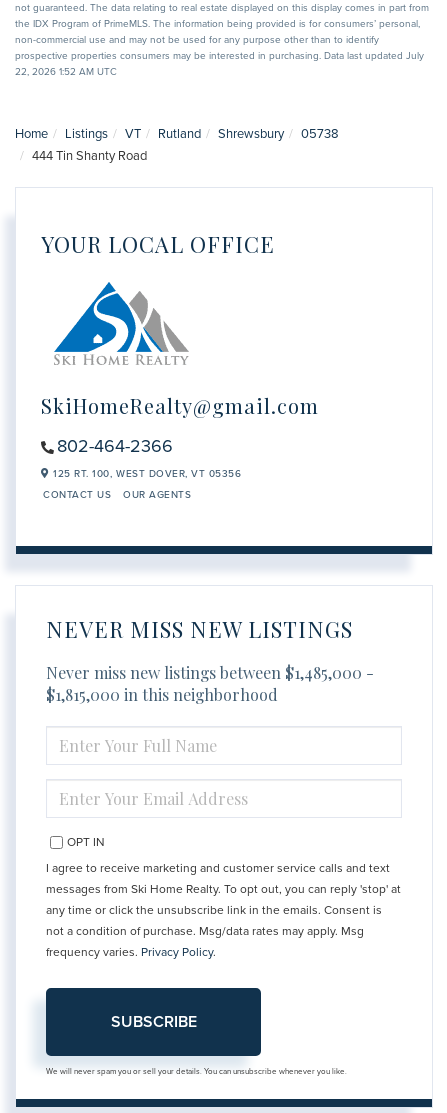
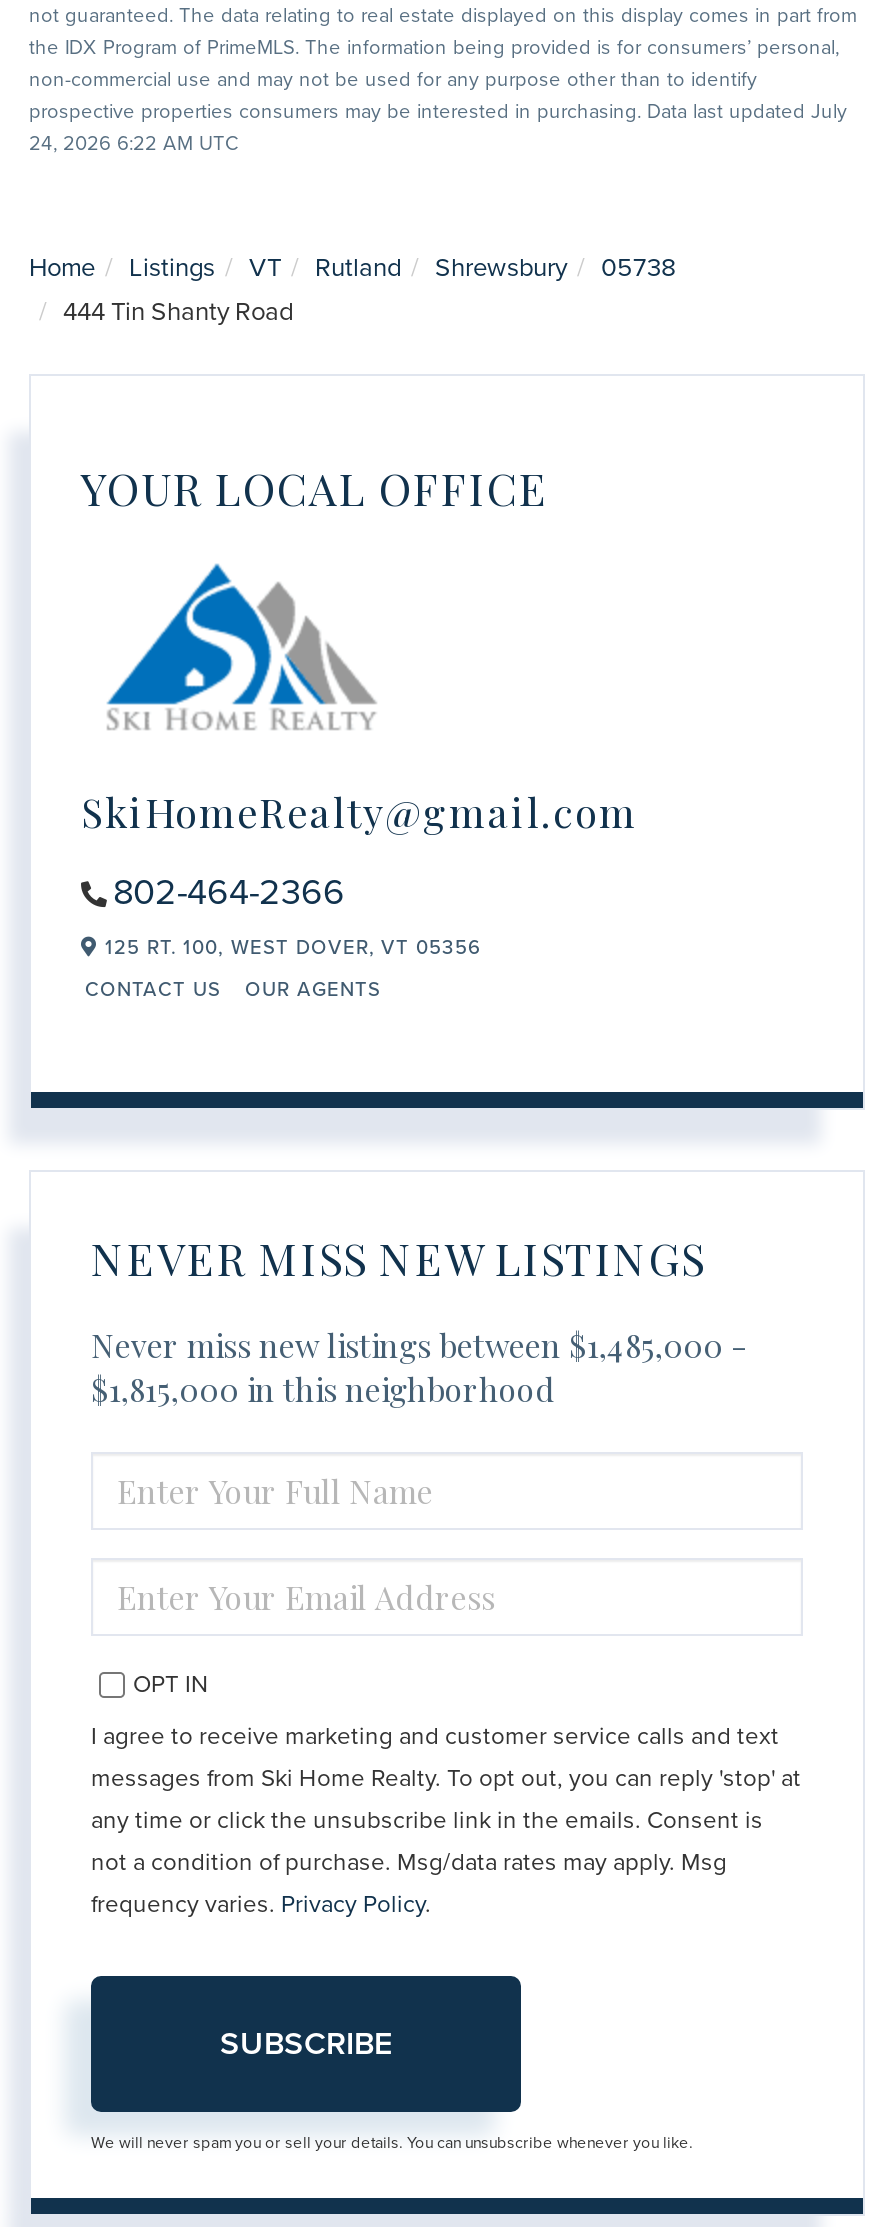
[15,66,117,78] 22, 2026 1:52 AM UTC -> [29,133,239,157] 24, 2026 6:22 AM UTC

